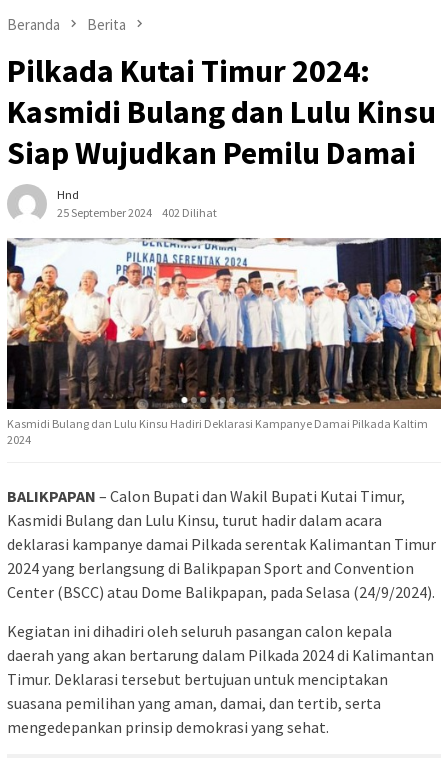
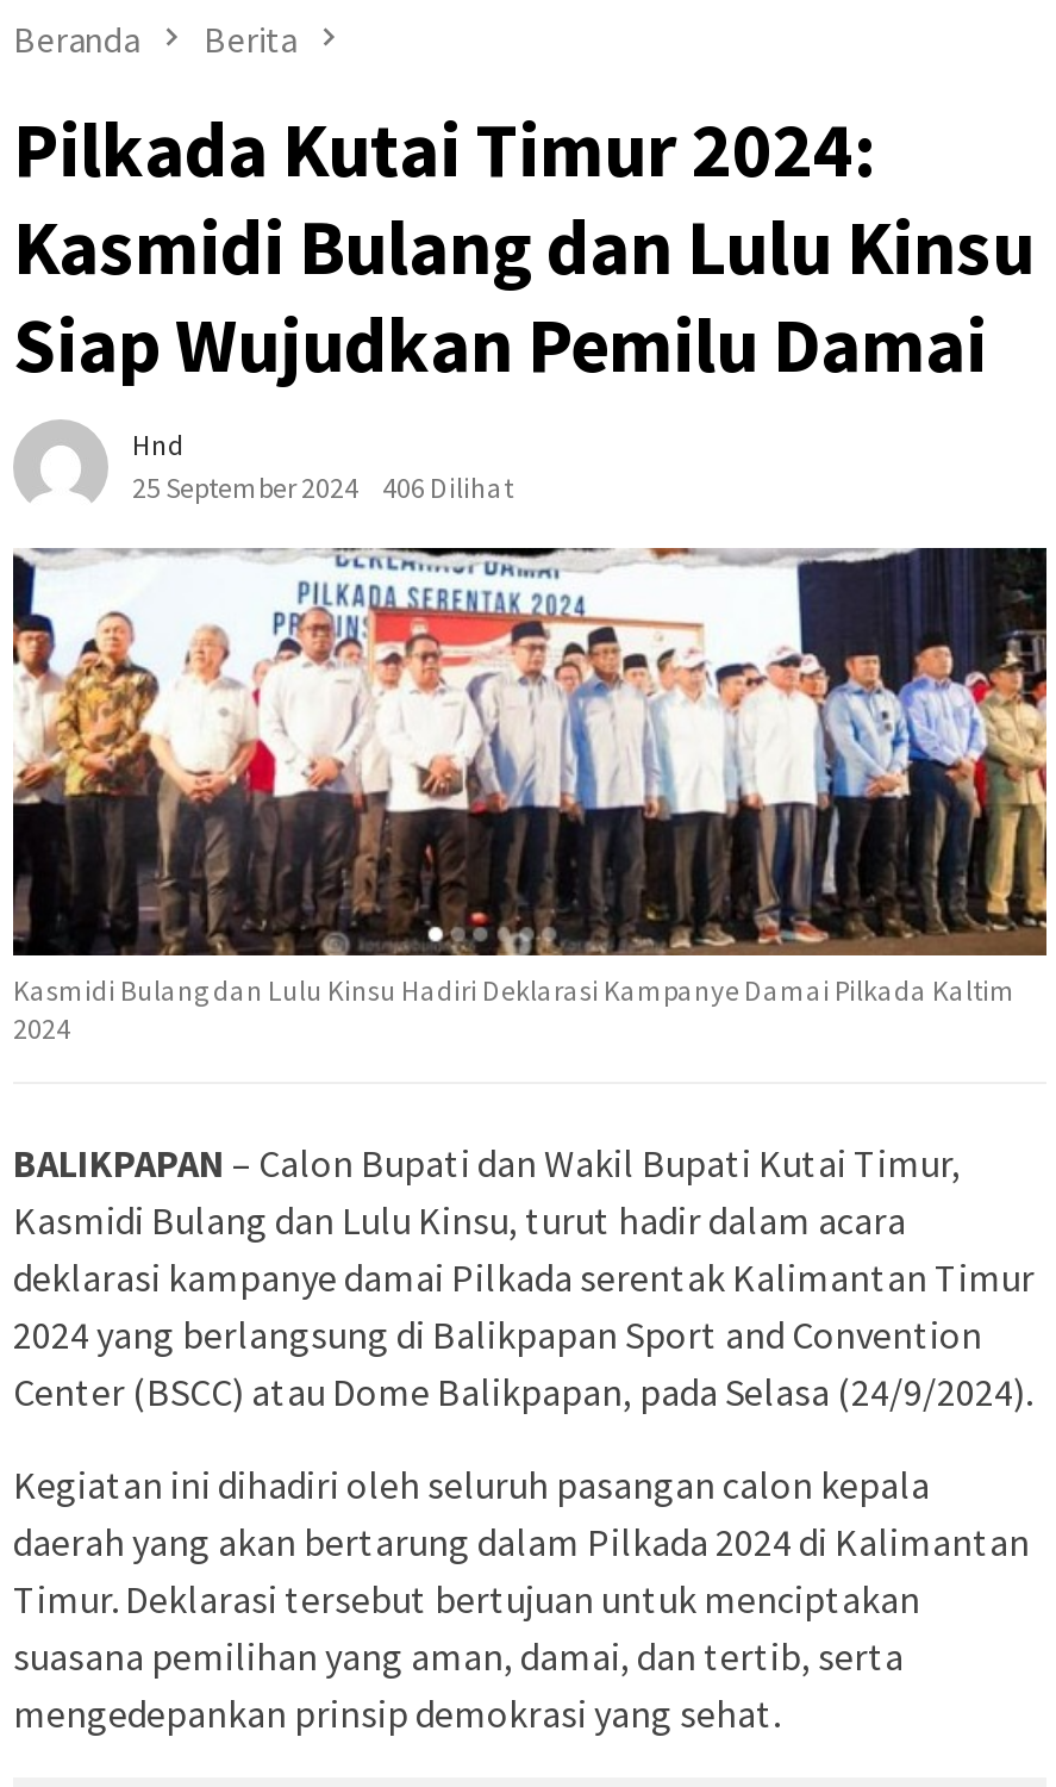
[57,205,217,220] 25 September 2024 402 Dilihat -> [132,470,513,506] 25 September 2024 406 Dilihat

